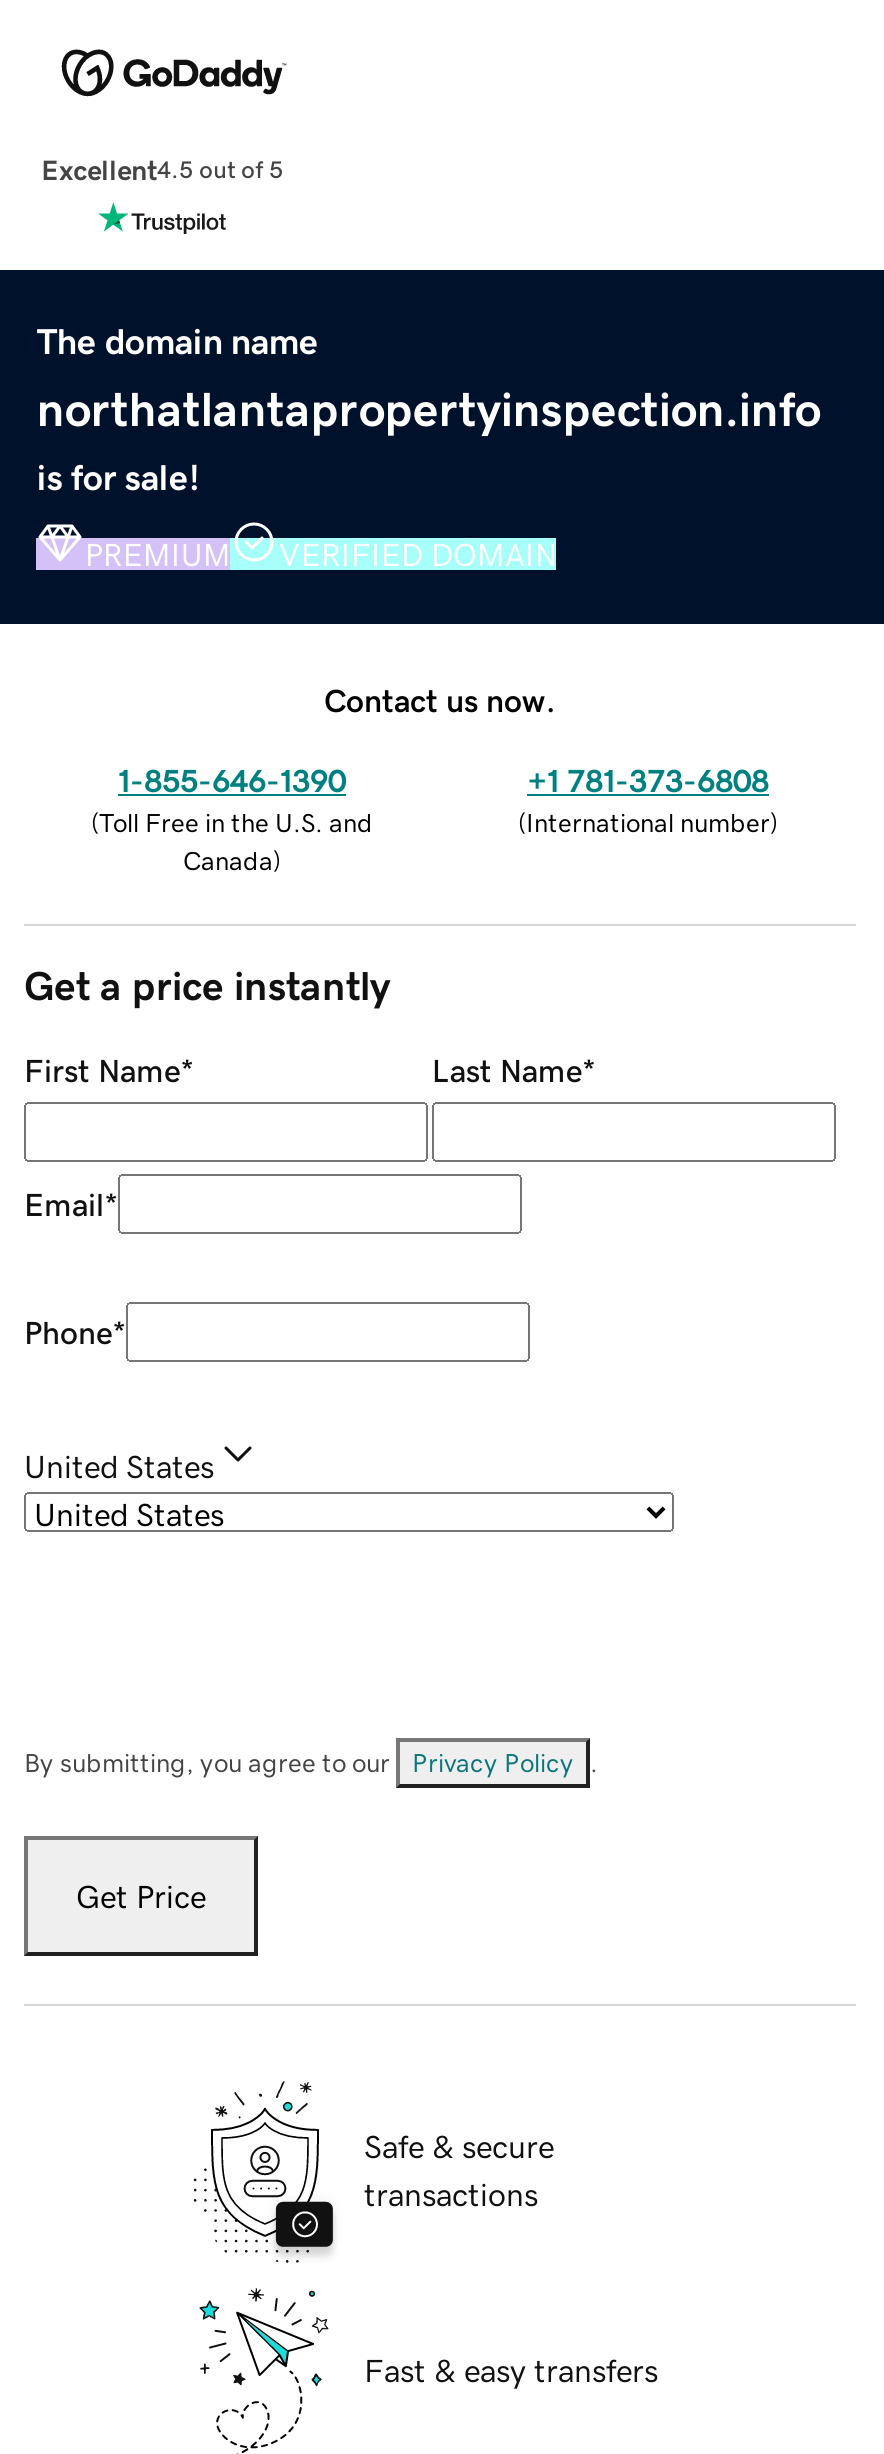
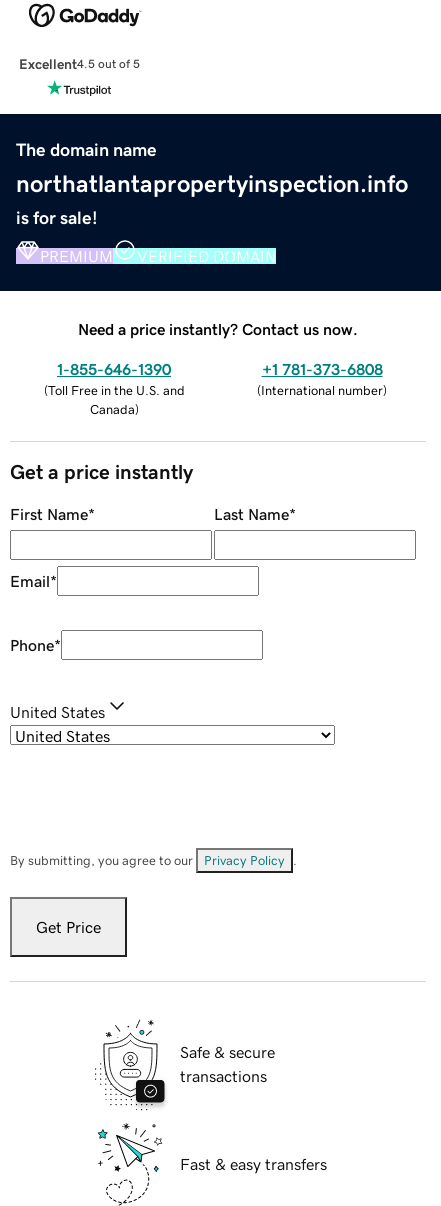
[324,683,556,715] Contact us now. -> [78,321,358,337] Need a price instantly? Contact us now.

